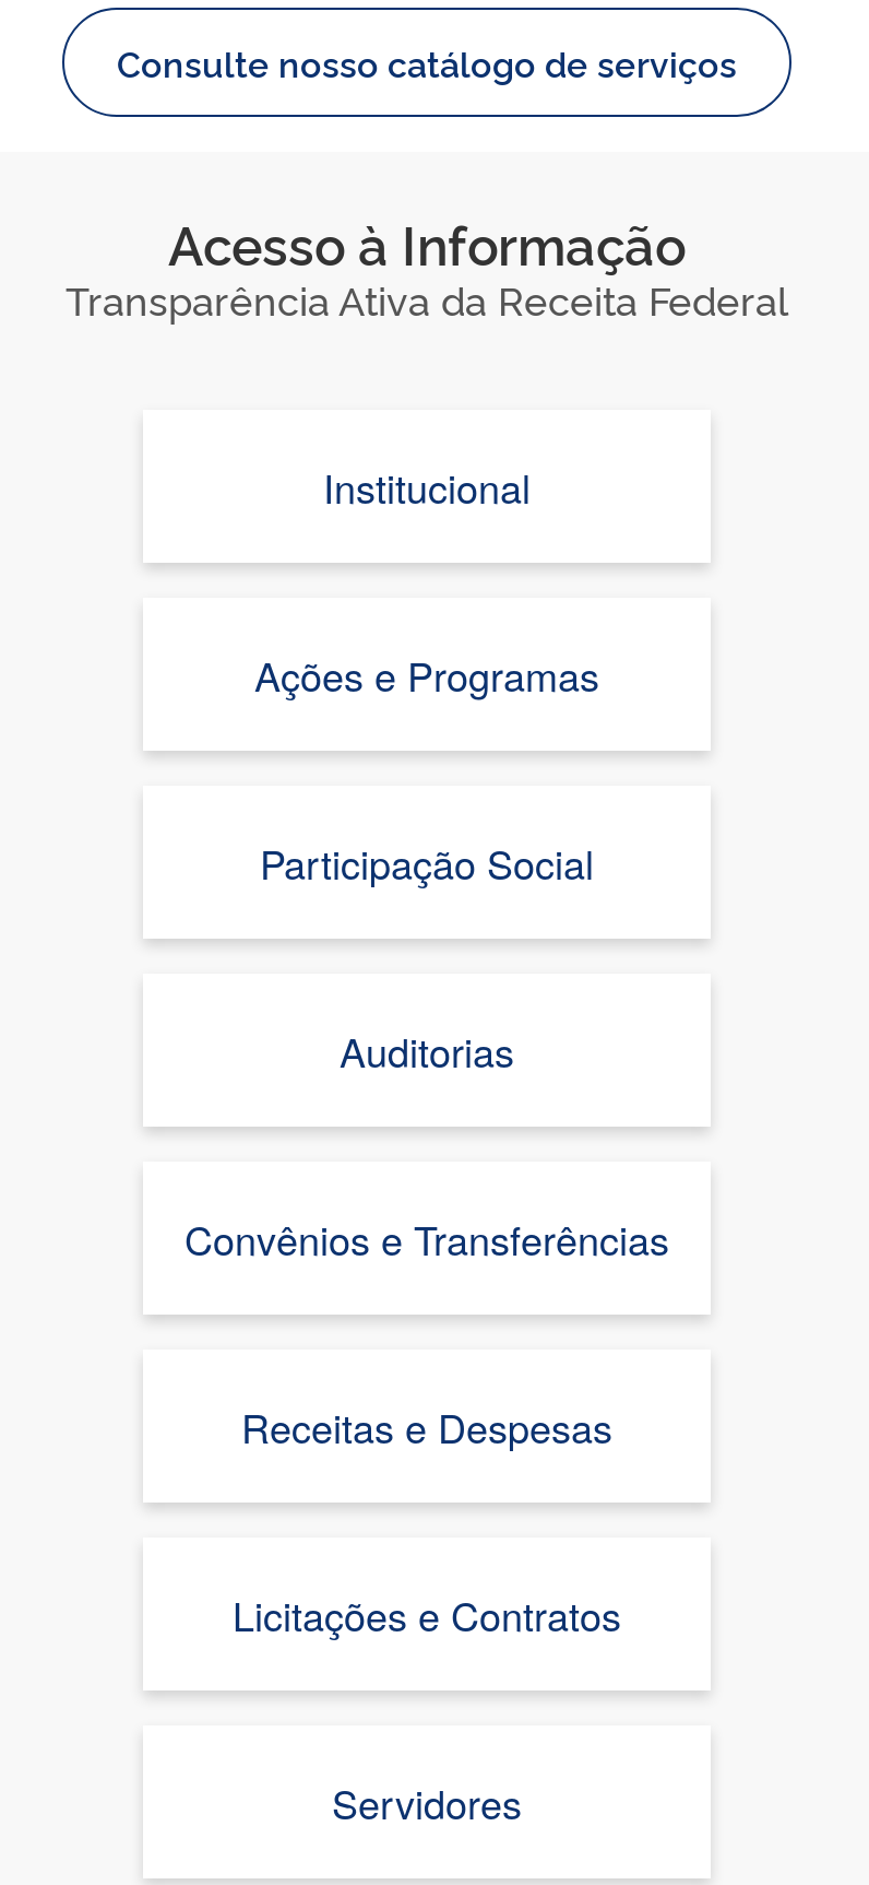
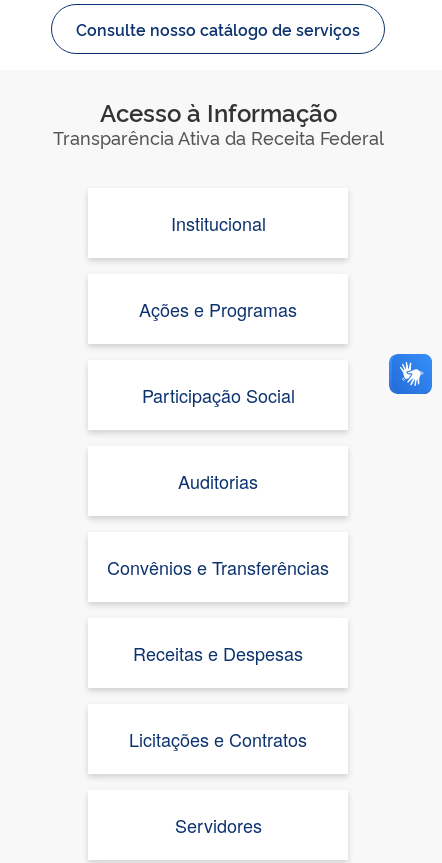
none -> [388,353,433,395] [image]

